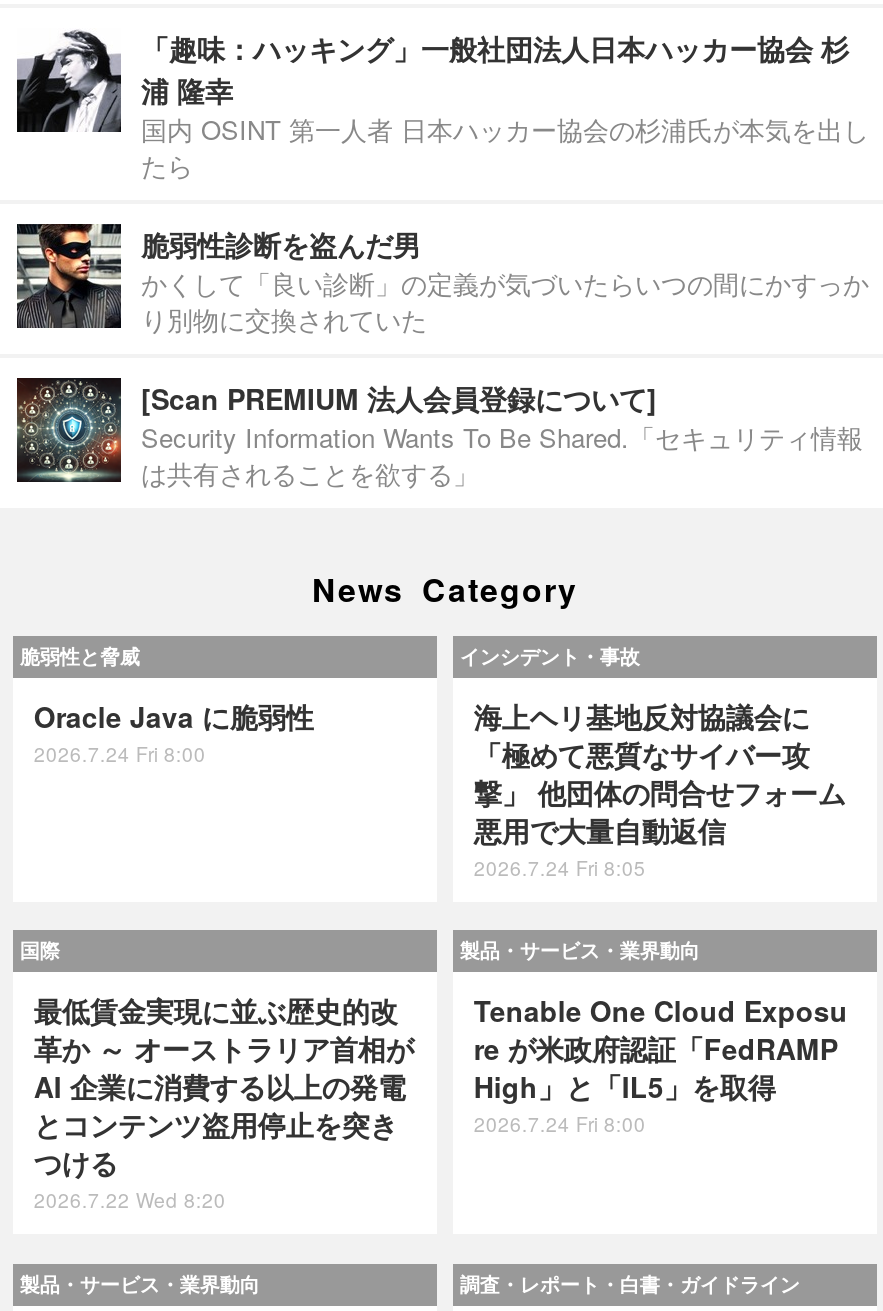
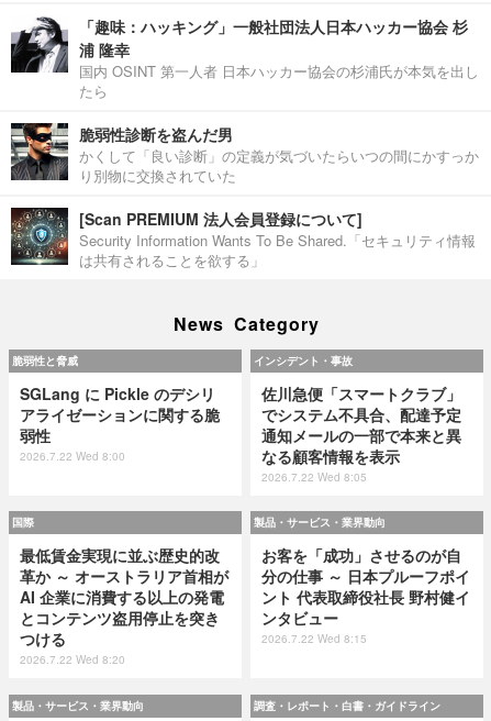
[34,696,314,768] Oracle Java に脆弱性 | 2026.7.24 Fri 8:00 -> [20,382,220,464] SGLang に Pickle のデシリ | アライゼーションに関する脆 | 弱性 | 2026.7.22 Wed 8:00
[474,696,846,882] 海上ヘリ基地反対協議会に | 「極めて悪質なサイバー攻 | 撃」 他団体の問合せフォーム | 悪用で大量自動返信 | 2026.7.24 Fri 8:05 -> [262,382,462,485] 佐川急便「スマートクラブ」 | でシステム不具合、配達予定 | 通知メールの一部で本来と異 | なる顧客情報を表示 | 2026.7.22 Wed 8:05
[474,991,848,1139] Tenable One Cloud Exposu | re が米政府認証「FedRAMP | High」と「IL5」を取得 | 2026.7.24 Fri 8:00 -> [262,544,471,647] お客を「成功」させるのが自 | 分の仕事 ～ 日本プルーフポイ | ント 代表取締役社長 野村健イ | ンタビュー | 2026.7.22 Wed 8:15

